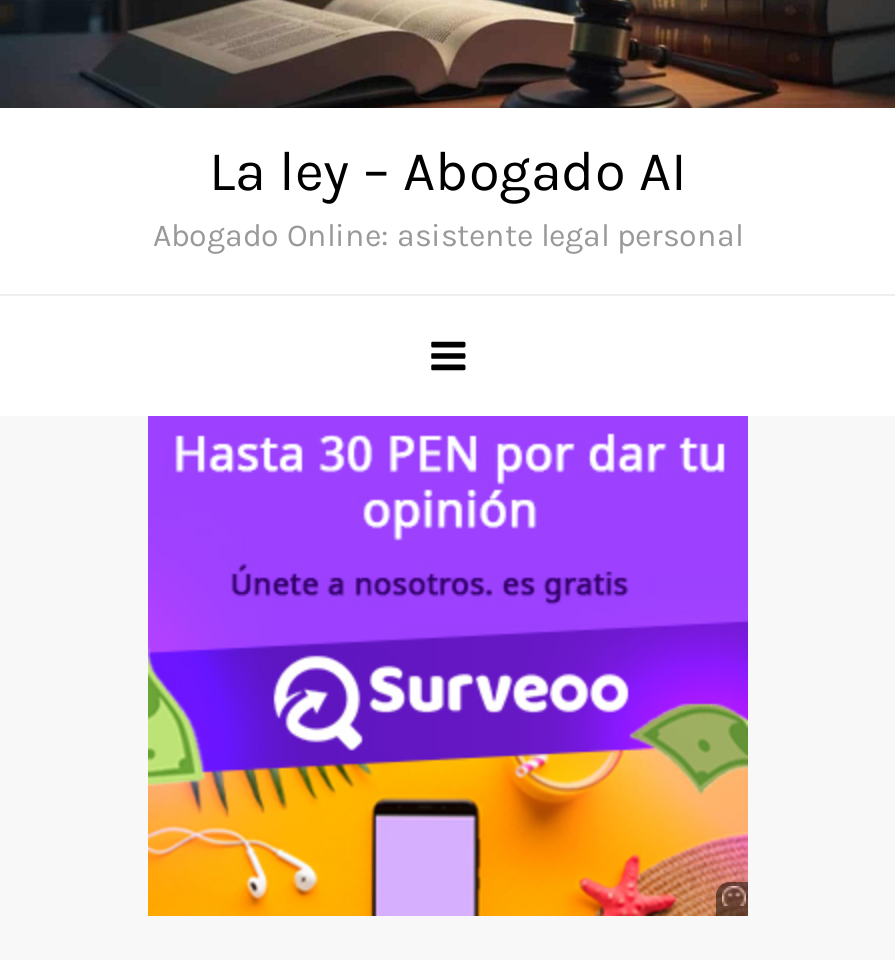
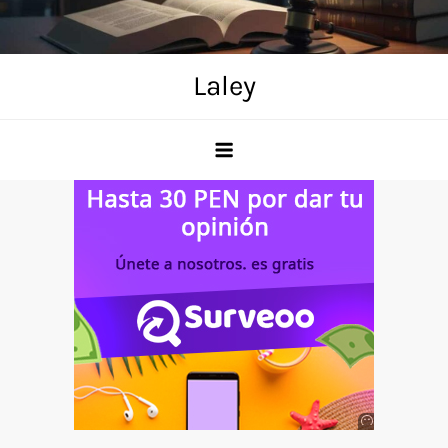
[153,137,743,253] La ley – Abogado AI | Abogado Online: asistente legal personal -> [192,69,255,102] Laley

